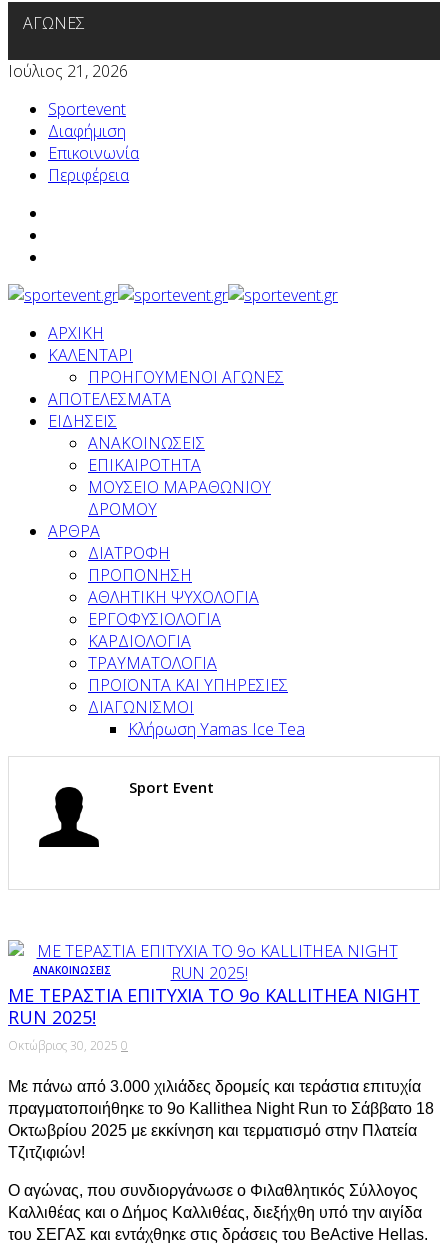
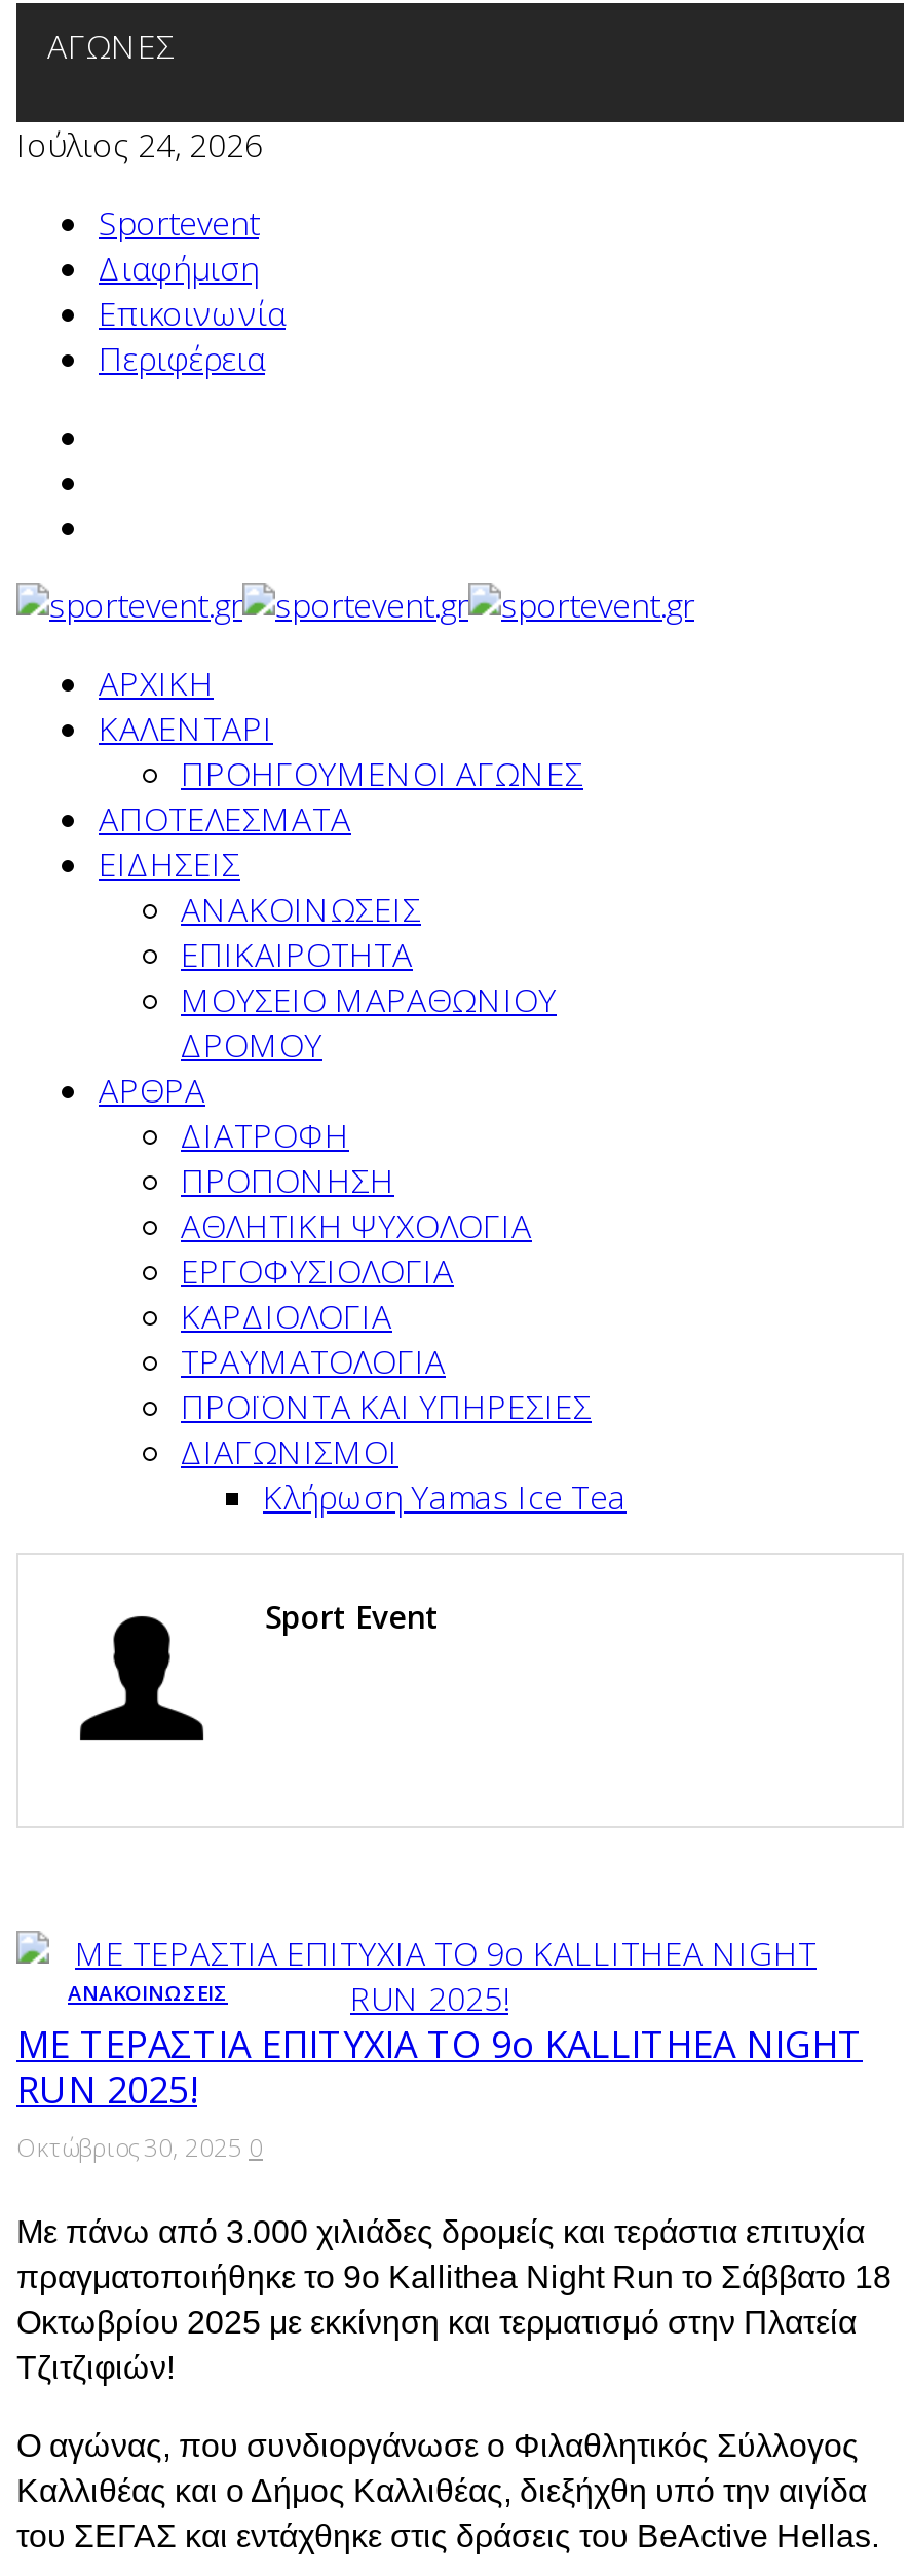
[8,60,128,82] Ιούλιος 21, 2026 -> [16,122,263,167] Ιούλιος 24, 2026

